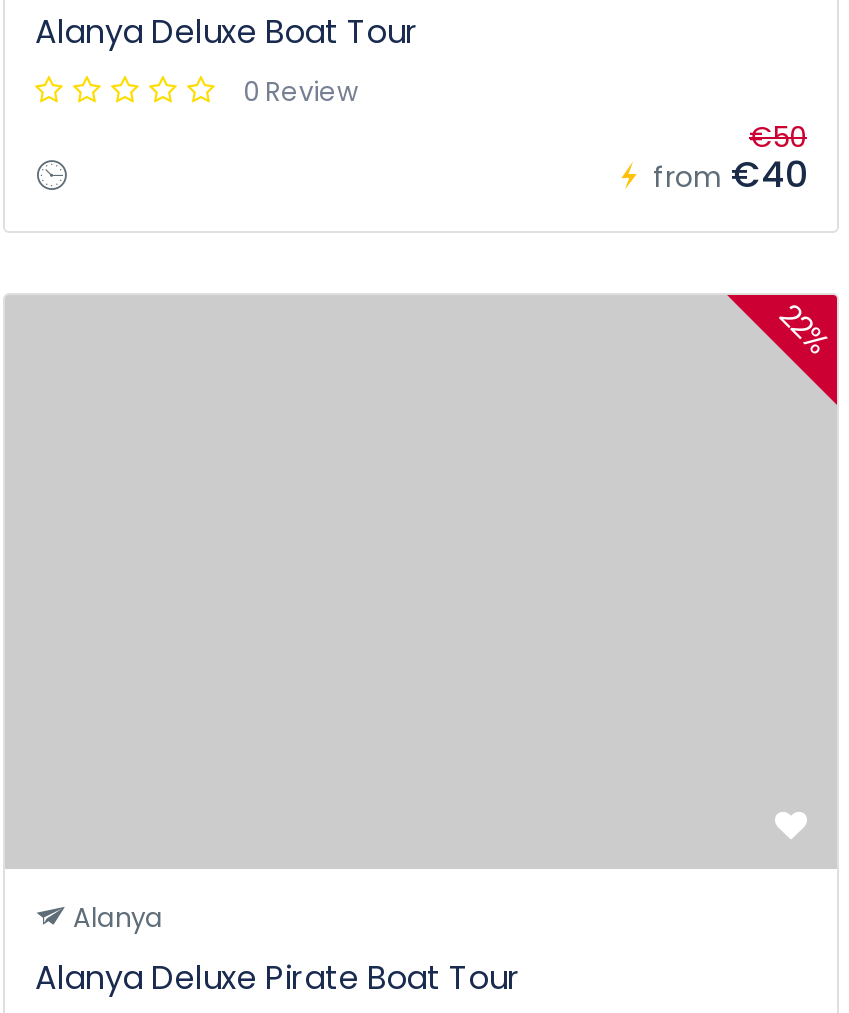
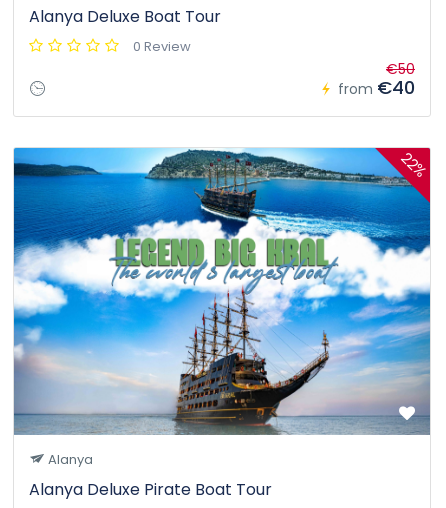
none -> [13,147,431,435] [image]

